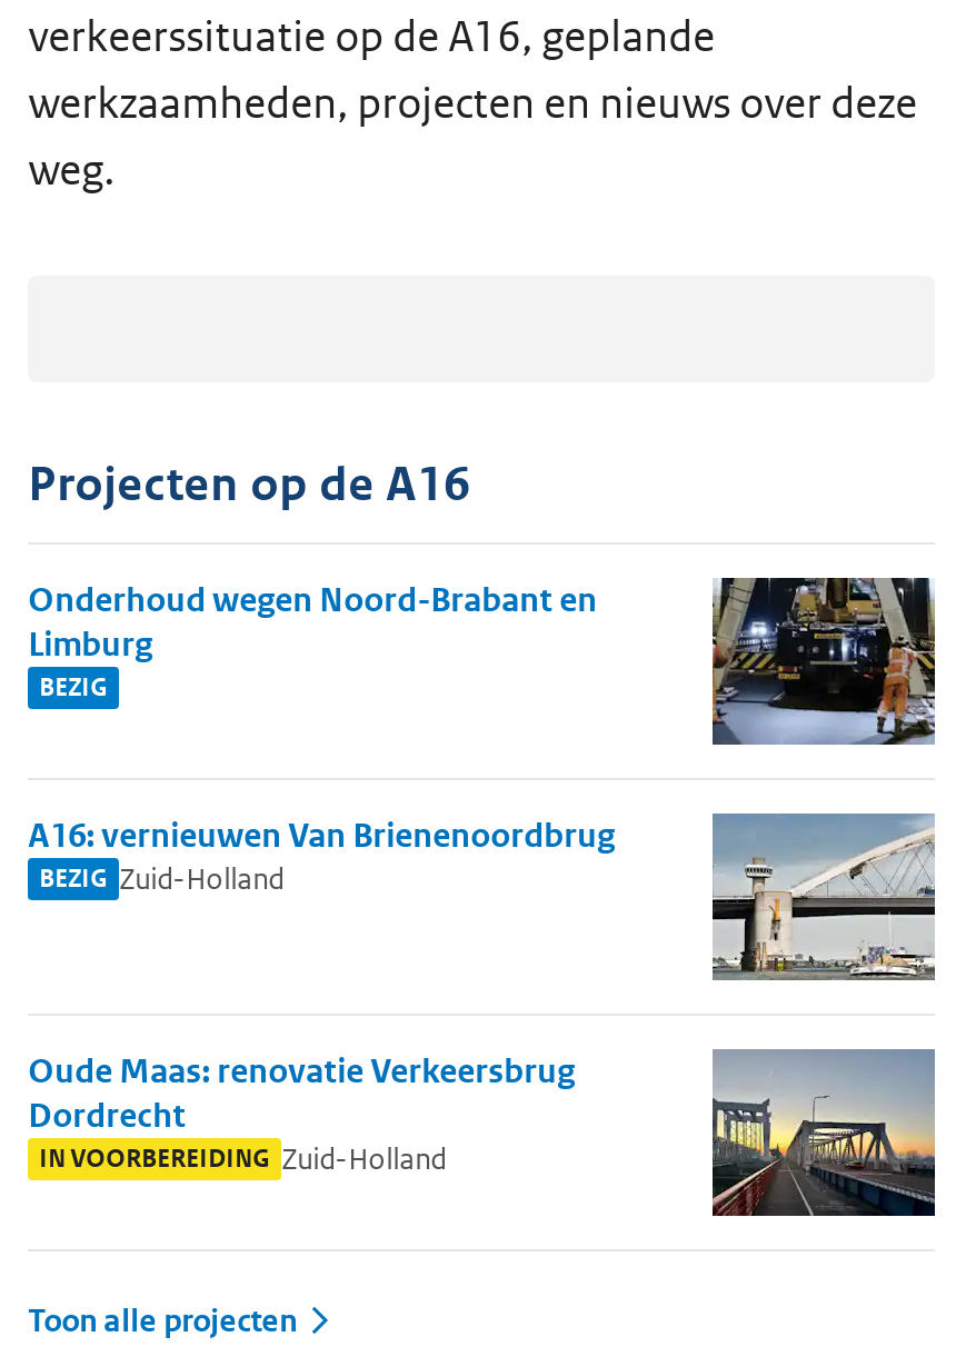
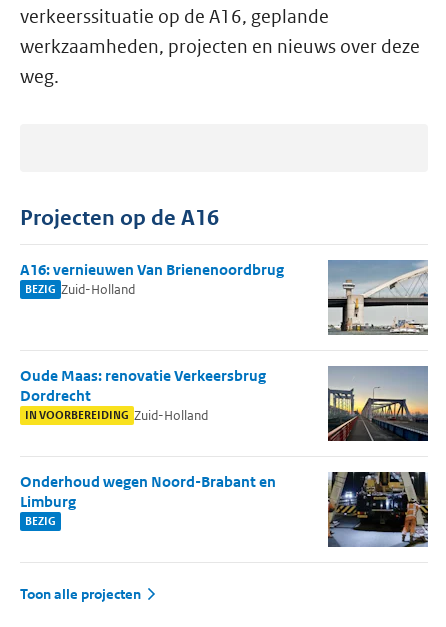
moved [28,578,597,705] -> [20,472,276,529]: Onderhoud wegen Noord-Brabant en | Limburg | BEZIG
moved [28,814,615,1178] -> [20,260,284,424]: A16: vernieuwen Van Brienenoordbrug | BEZIG Zuid-Holland | Oude Maas: renovatie Verkeersbrug | Dordrecht | IN VOORBEREIDING Zuid-Holland

